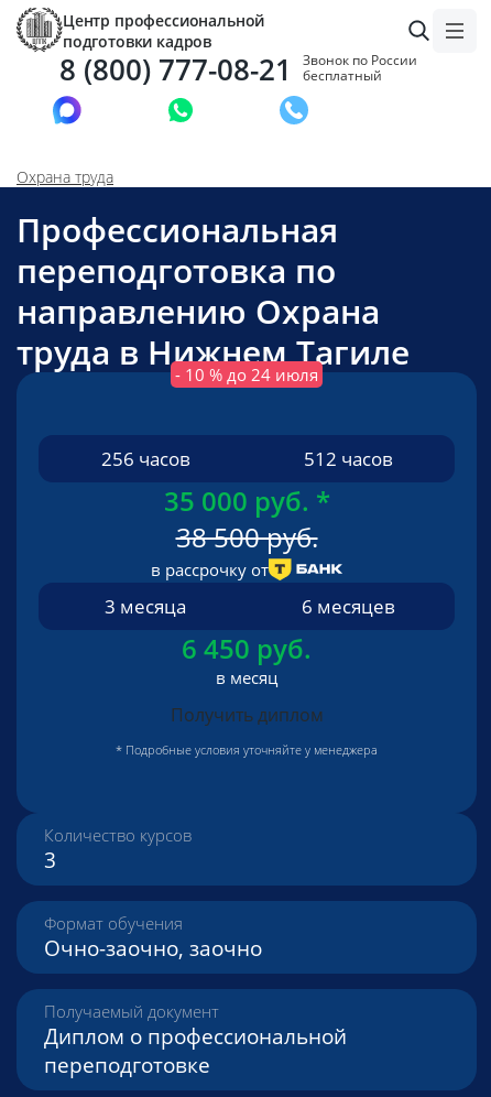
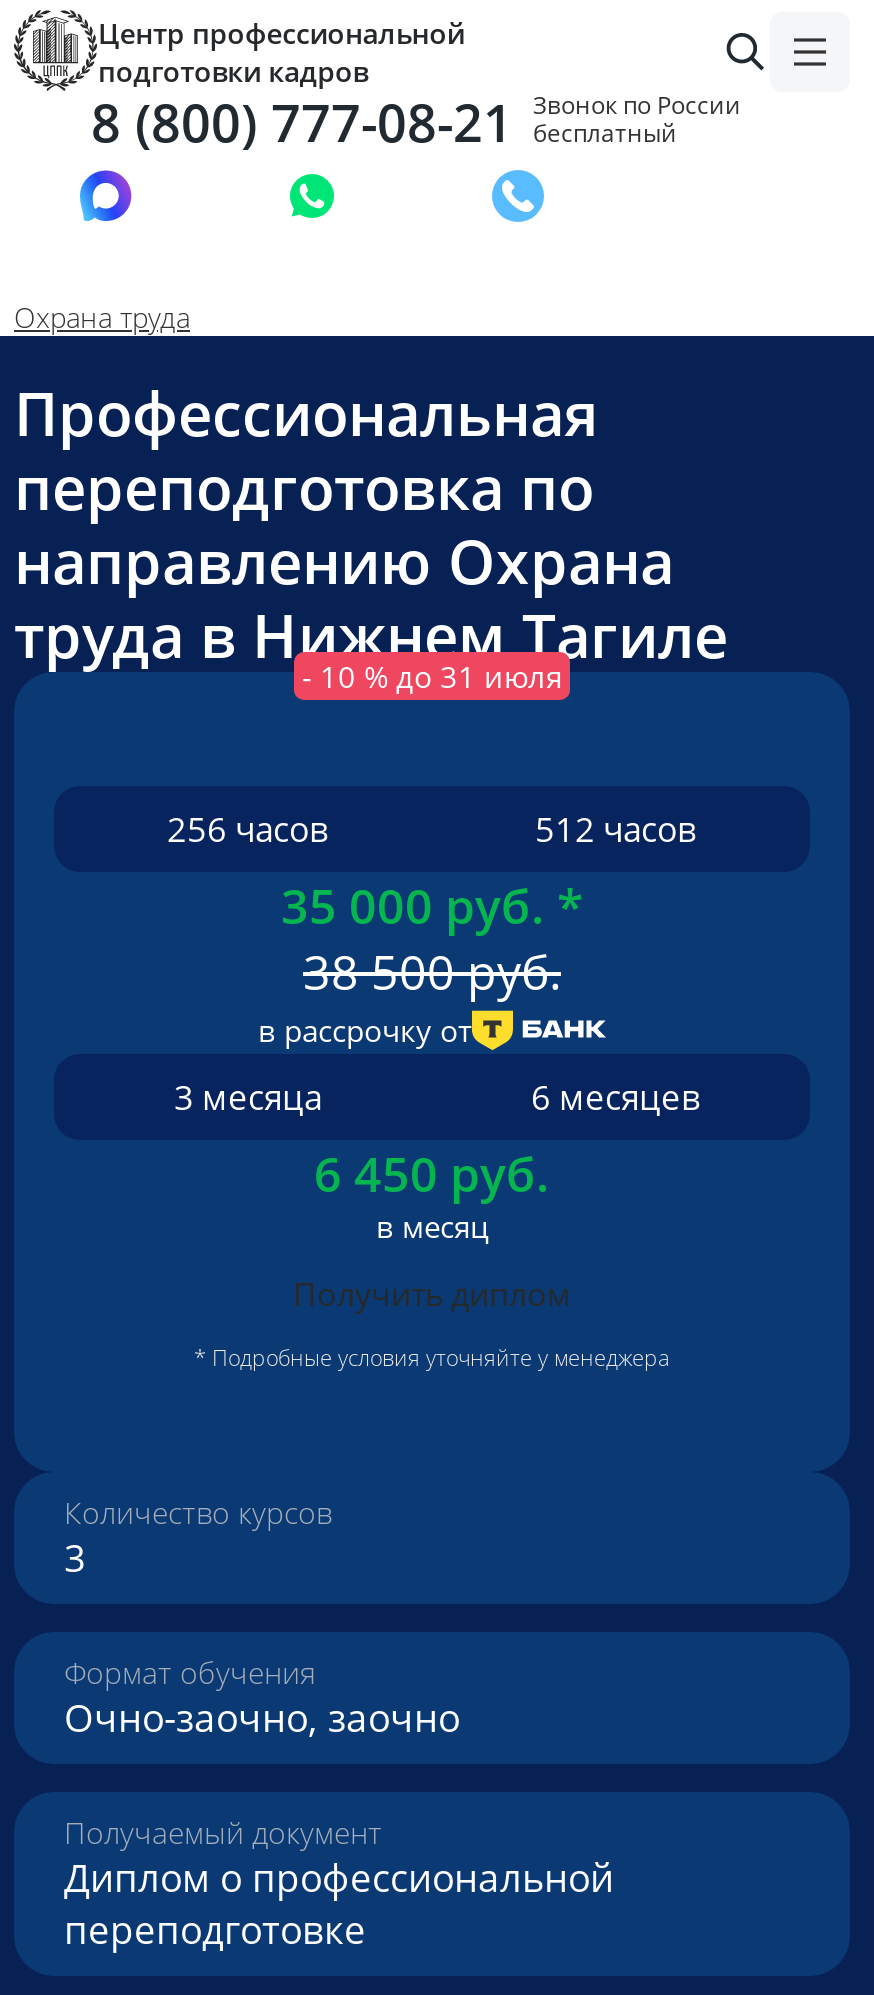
[17,330,410,386] труда в Нижнем Тагиле - 10 % до 24 июля -> [14,595,728,697] труда в Нижнем Тагиле - 10 % до 31 июля

